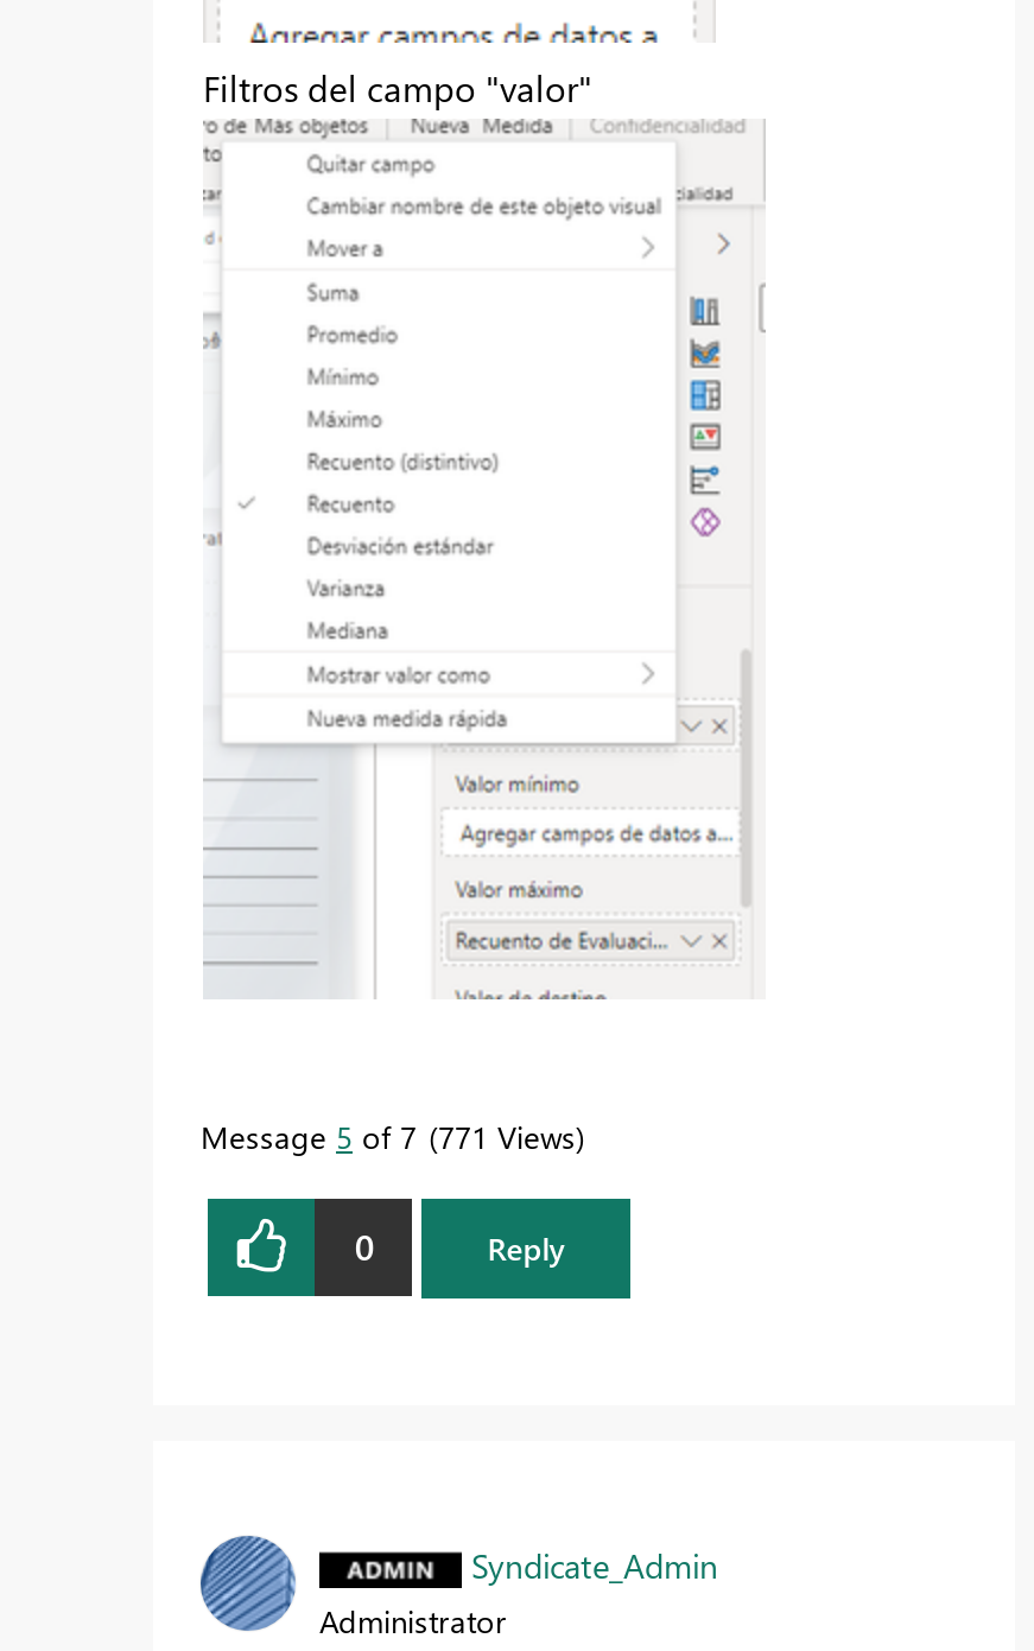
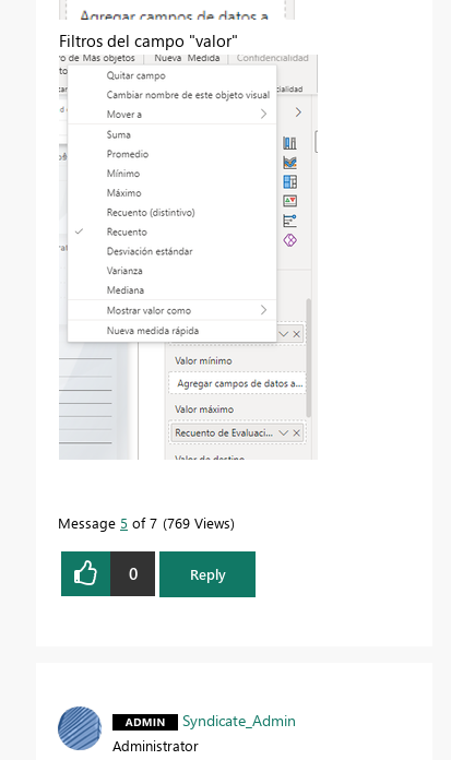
[201,1115,576,1155] Message 5 of 7 771 Views -> [58,513,230,531] Message 5 of 7 769 Views

